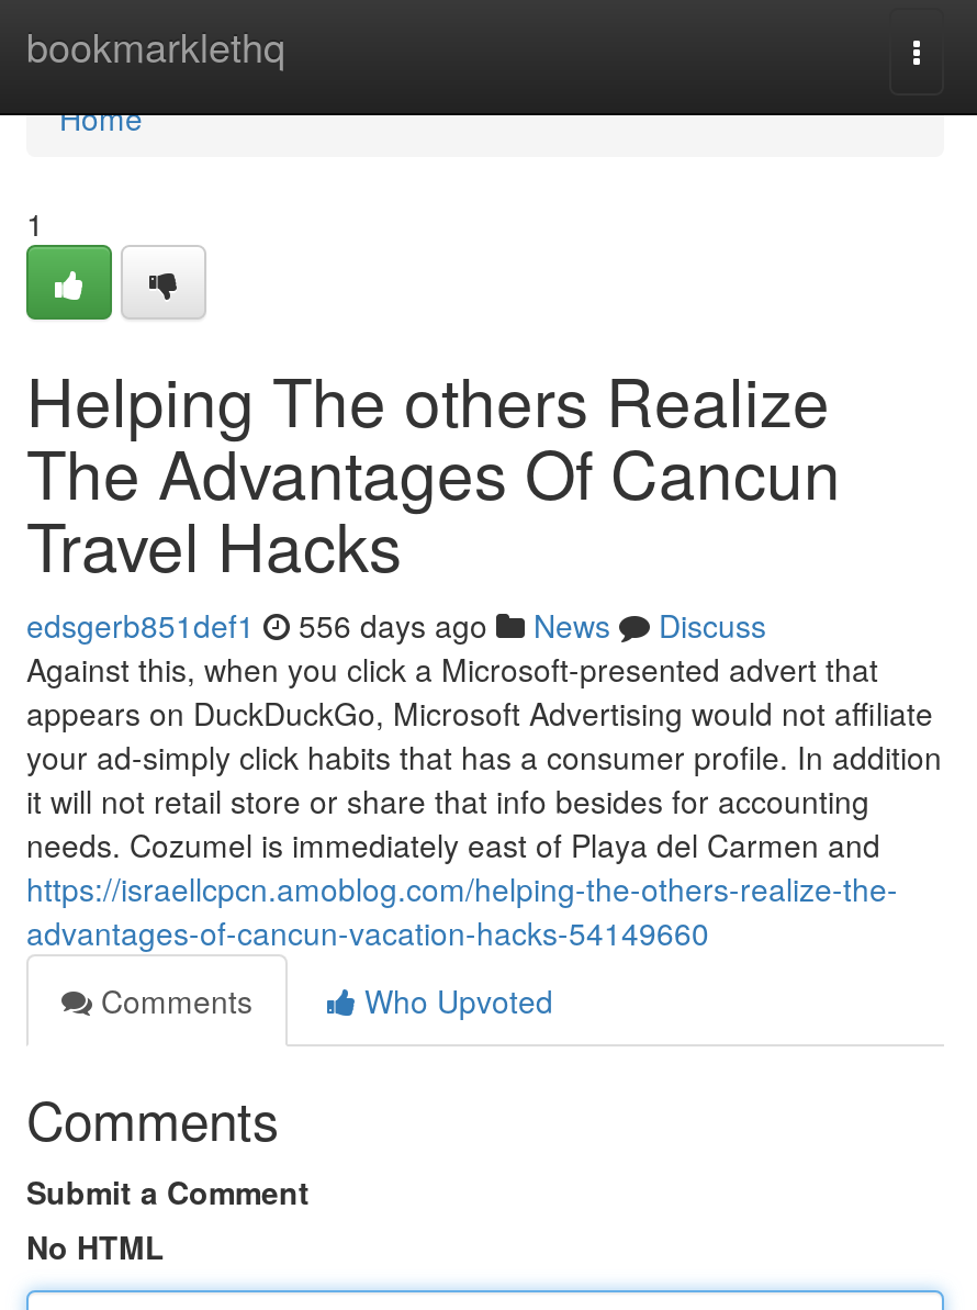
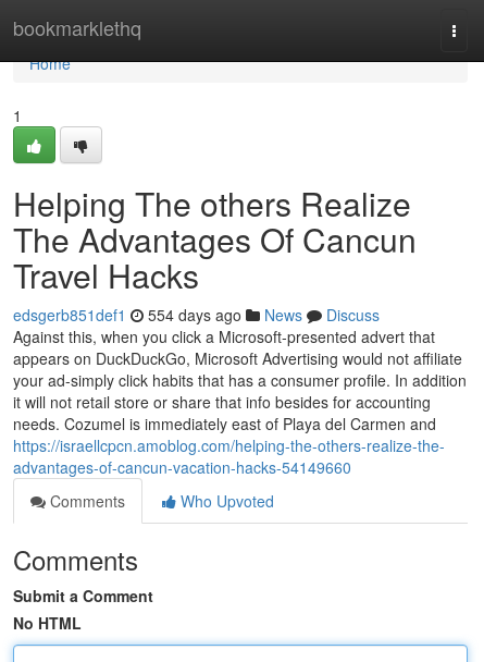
[26,603,766,647] edsgerb851def1 556 days ago News Discuss -> [13,304,380,326] edsgerb851def1 554 days ago News Discuss

